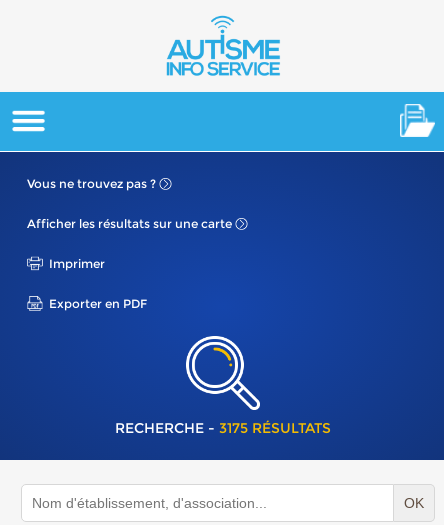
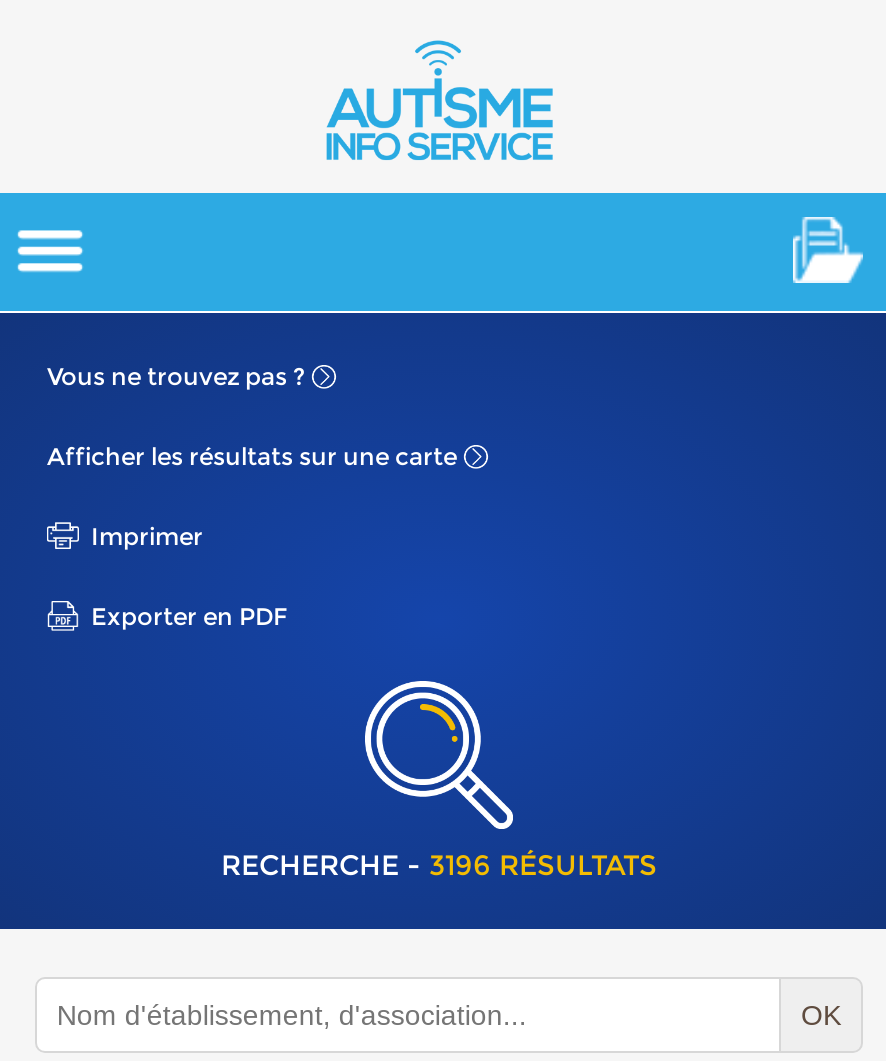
[115,419,331,437] RECHERCHE - 3175 RÉSULTATS -> [221,847,657,883] RECHERCHE - 3196 RÉSULTATS

